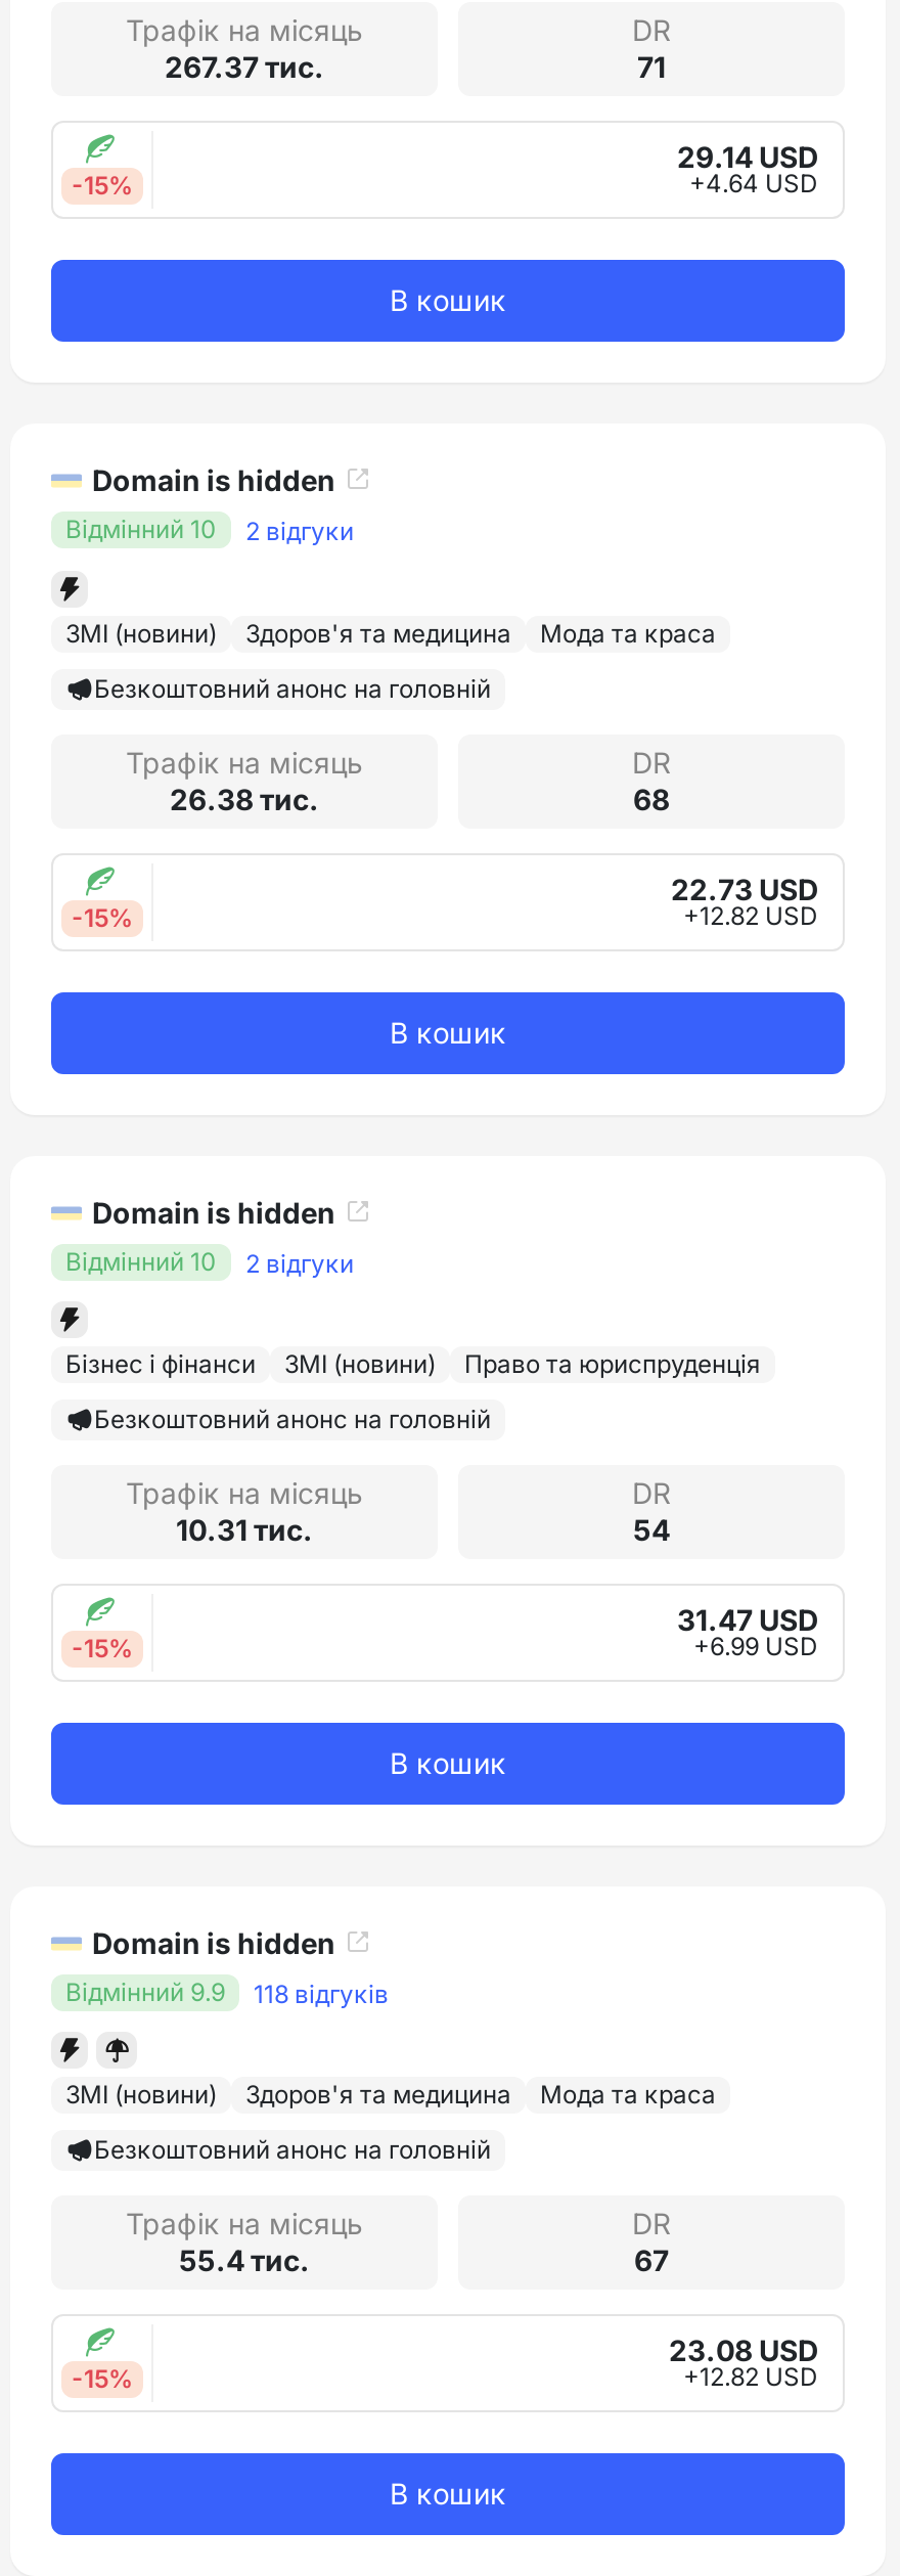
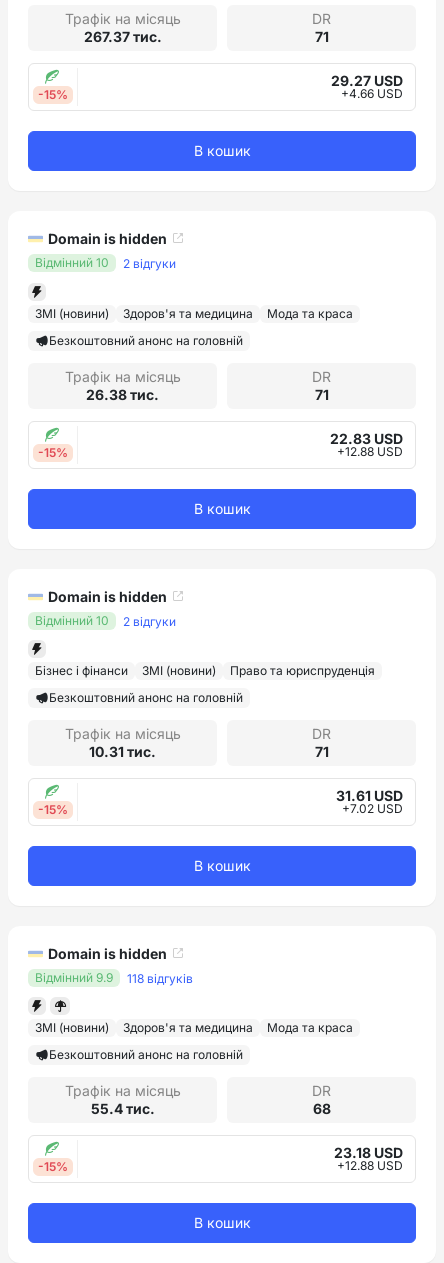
[677,140,818,174] 29.14 USD -> [331,72,403,89] 29.27 USD
[689,168,818,199] +4.64 USD -> [341,86,403,101] +4.66 USD
[633,781,670,816] 68 -> [314,386,328,403] 71
[671,871,818,906] 22.73 USD -> [330,430,403,447] 22.83 USD
[683,899,818,930] +12.82 USD -> [337,444,403,459] +12.88 USD
[633,1512,670,1547] 54 -> [314,743,328,760] 71
[677,1602,818,1637] 31.47 USD -> [336,787,403,804] 31.61 USD
[693,1631,818,1661] +6.99 USD -> [342,801,403,816] +7.02 USD
[634,2243,669,2278] 67 -> [312,1100,330,1117] 68
[669,2333,818,2368] 23.08 USD -> [334,1144,403,1161] 23.18 USD
[683,2362,818,2392] +12.82 USD -> [337,1158,403,1173] +12.88 USD

